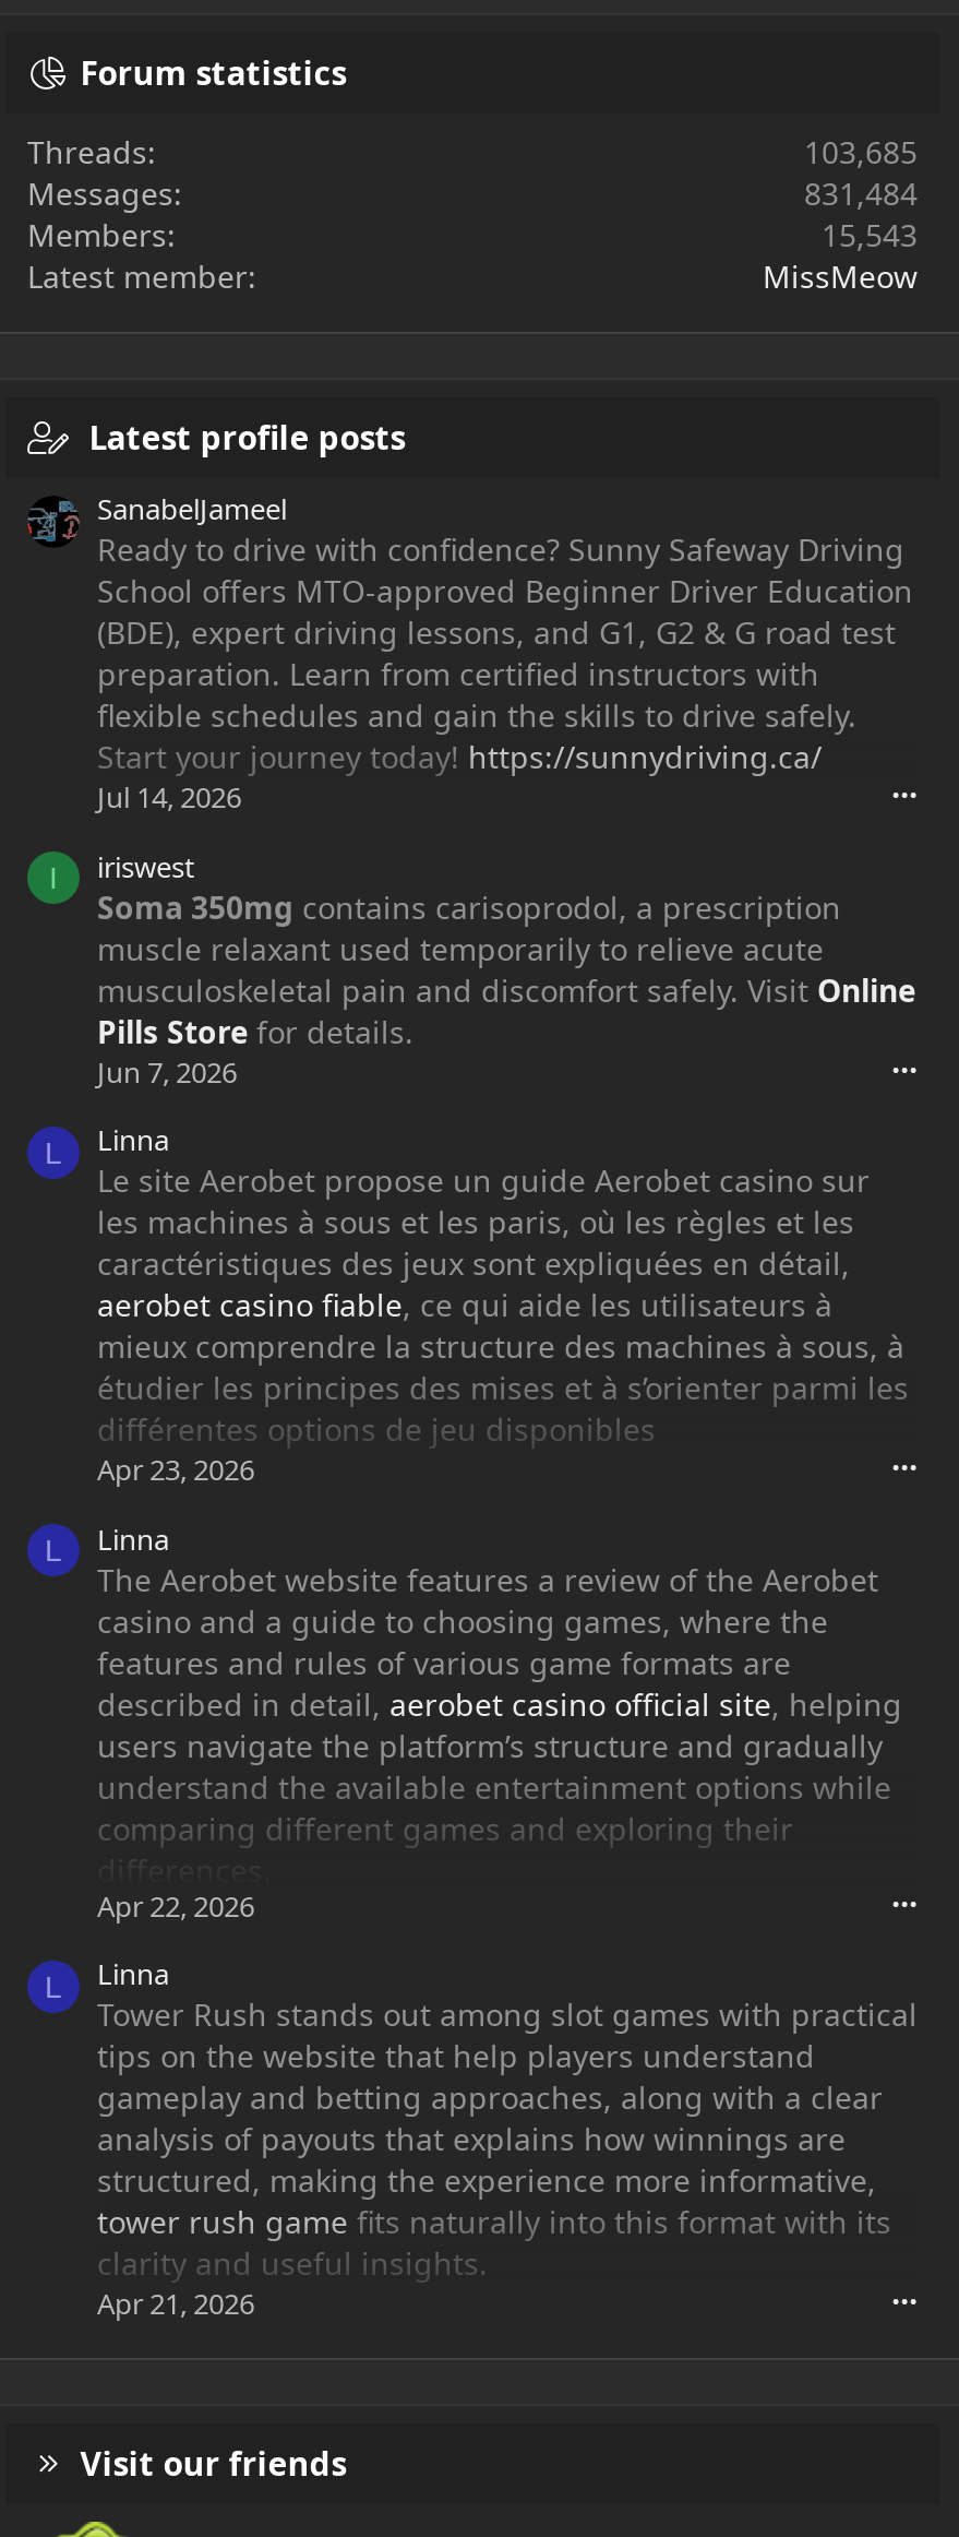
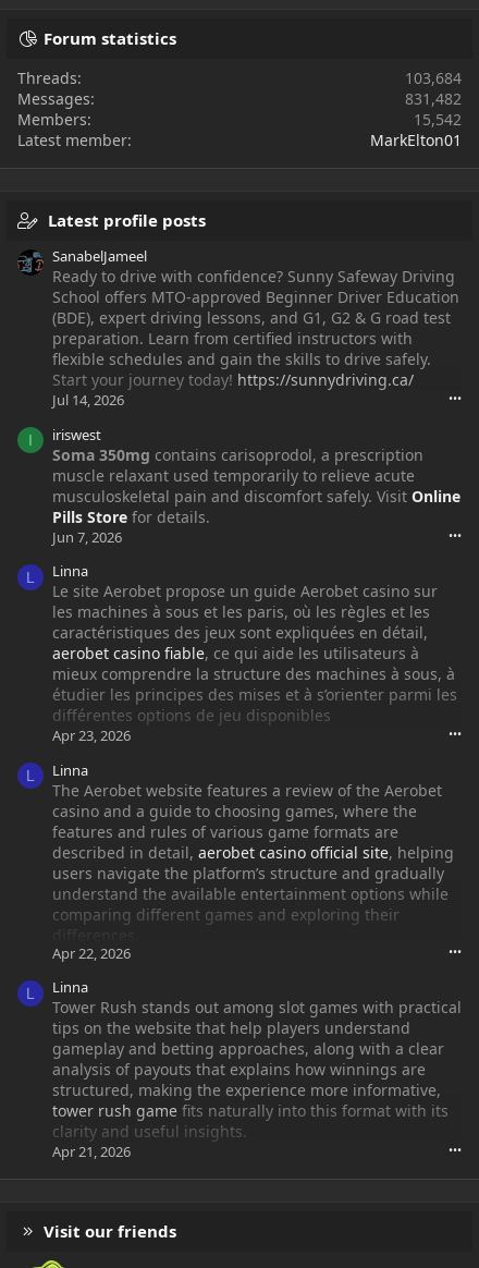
[804,131,918,172] 103,685 -> [405,67,462,88] 103,684
[804,172,918,214] 831,484 -> [405,88,462,109] 831,482
[822,214,918,255] 15,543 -> [414,109,462,130] 15,542
[763,255,918,297] MissMeow -> [370,130,462,150] MarkElton01

